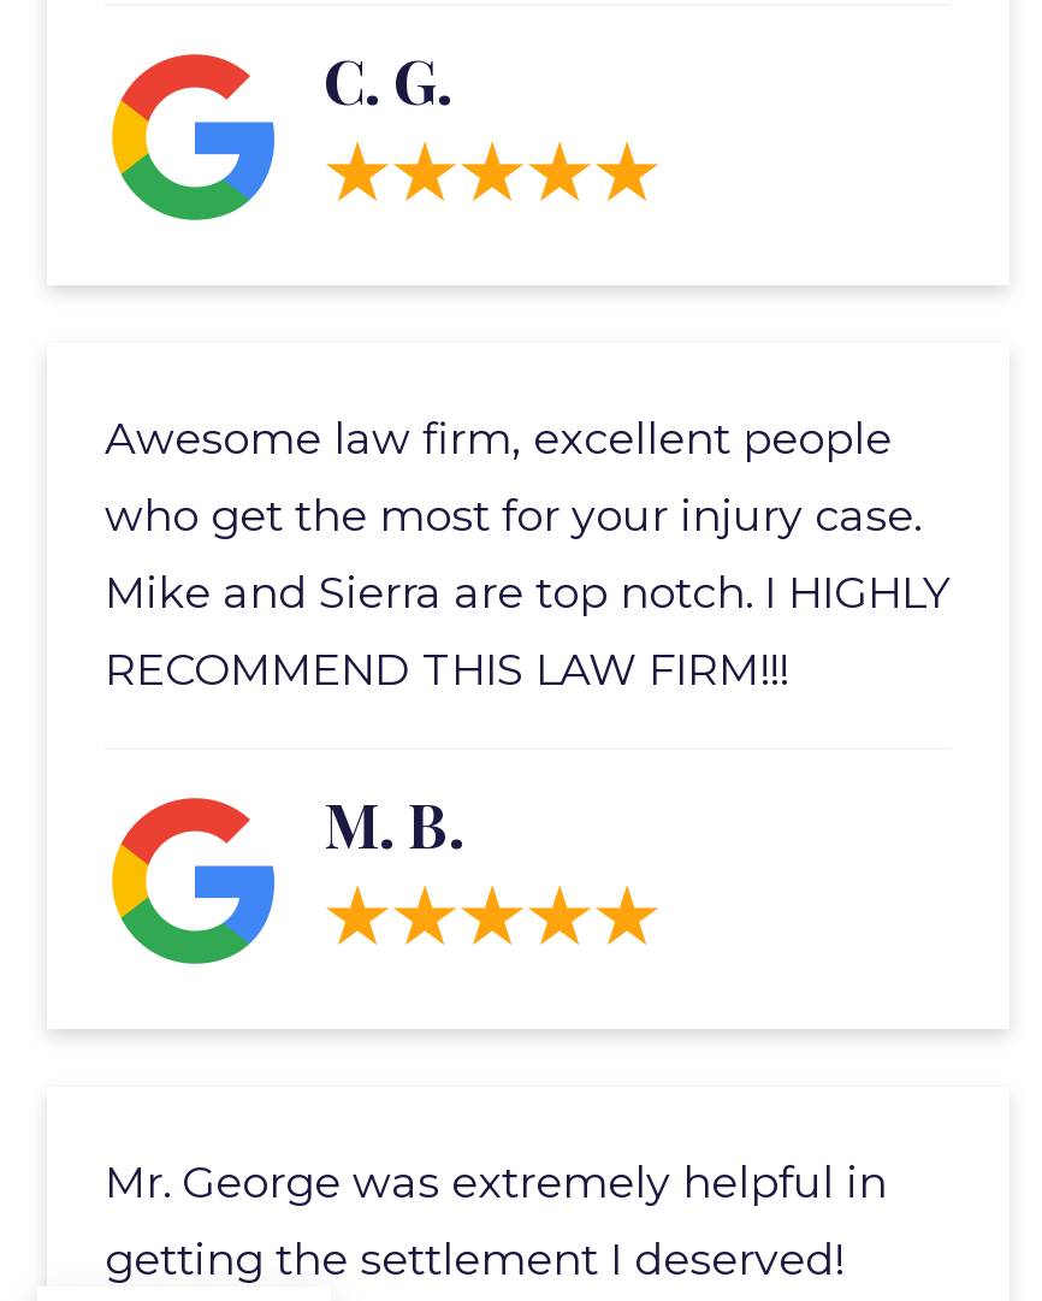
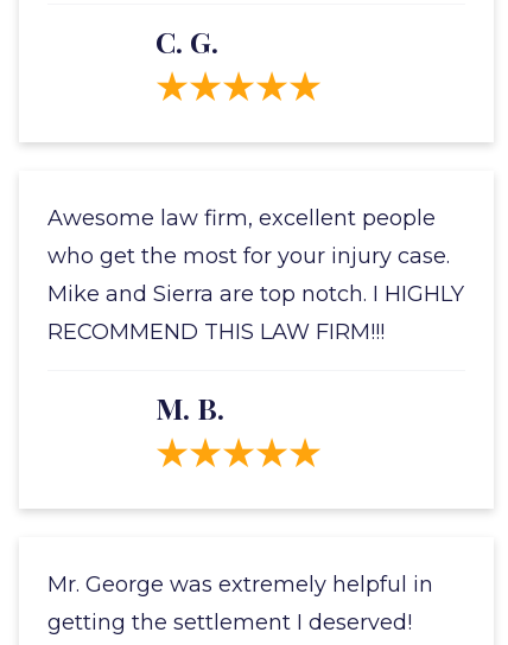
[109,52,278,223] [image] -> none
[109,796,278,966] [image] -> none

